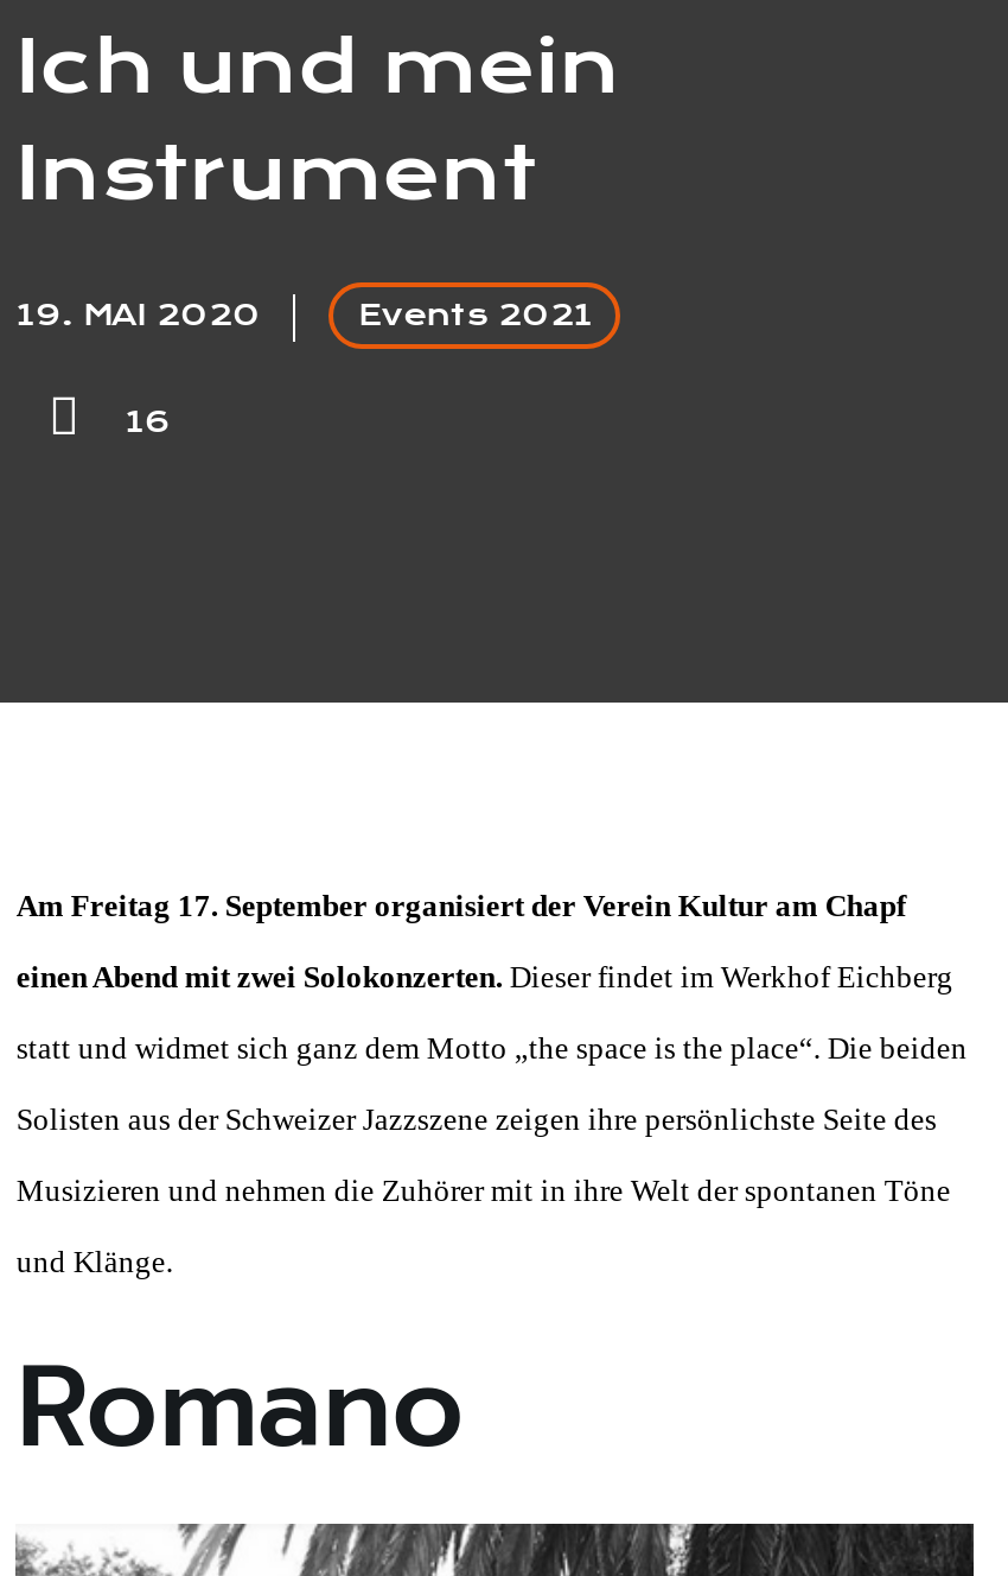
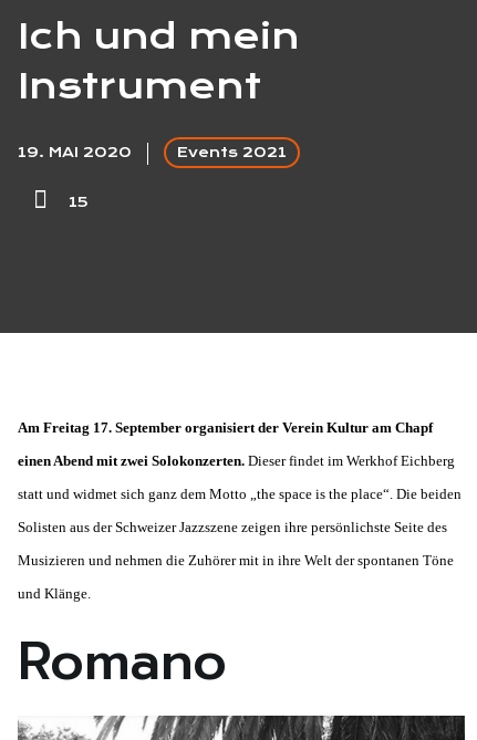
[125,403,171,439] 16 -> [69,194,89,210] 15

